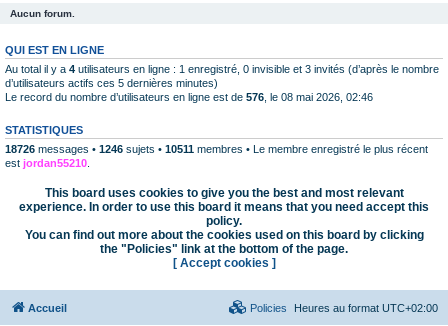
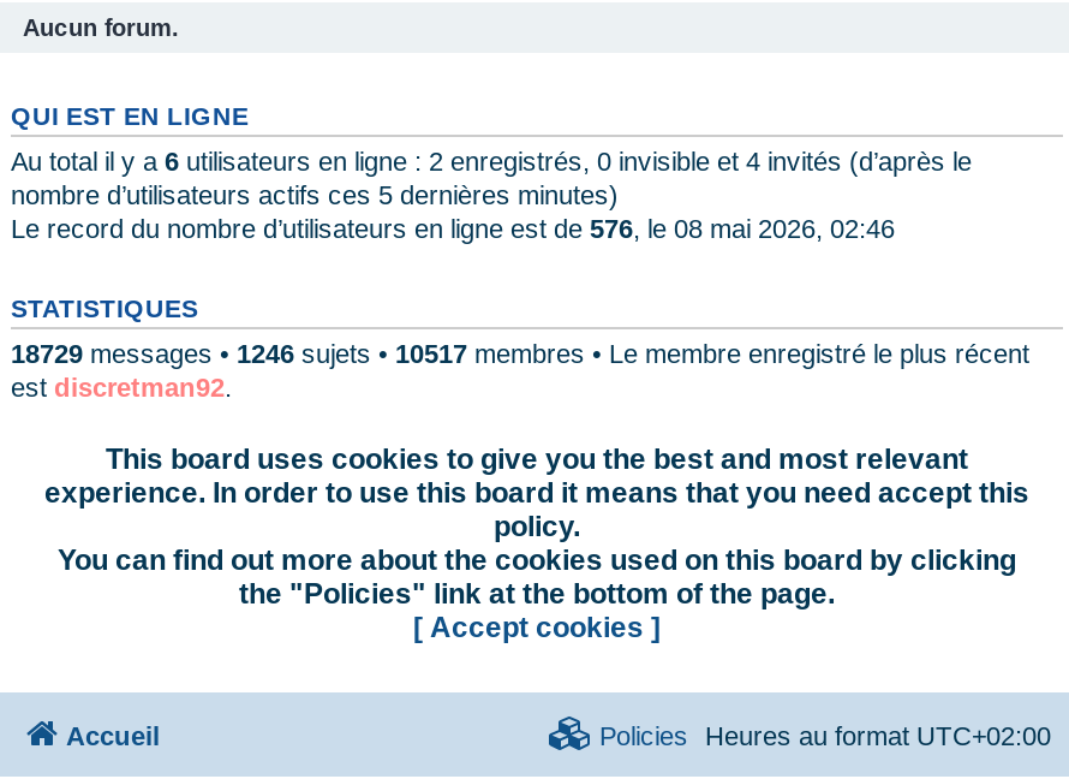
[5,63,439,89] Au total il y a 4 utilisateurs en ligne : 1 enregistré, 0 invisible et 3 invités (d’après le nombre | d’utilisateurs actifs ces 5 dernières minutes) -> [11,147,972,209] Au total il y a 6 utilisateurs en ligne : 2 enregistrés, 0 invisible et 4 invités (d’après le | nombre d’utilisateurs actifs ces 5 dernières minutes)
[5,143,428,155] 18726 messages • 1246 sujets • 10511 membres • Le membre enregistré le plus récent -> [11,339,1029,368] 18729 messages • 1246 sujets • 10517 membres • Le membre enregistré le plus récent
[5,157,90,169] est jordan55210. -> [11,373,232,402] est discretman92.

